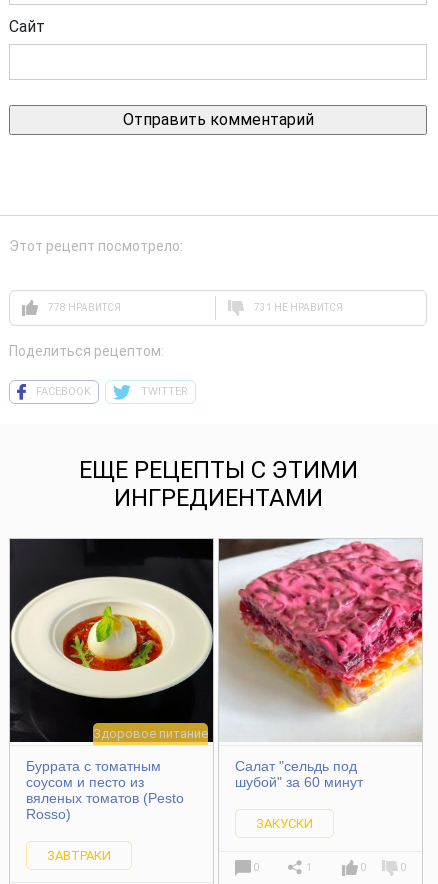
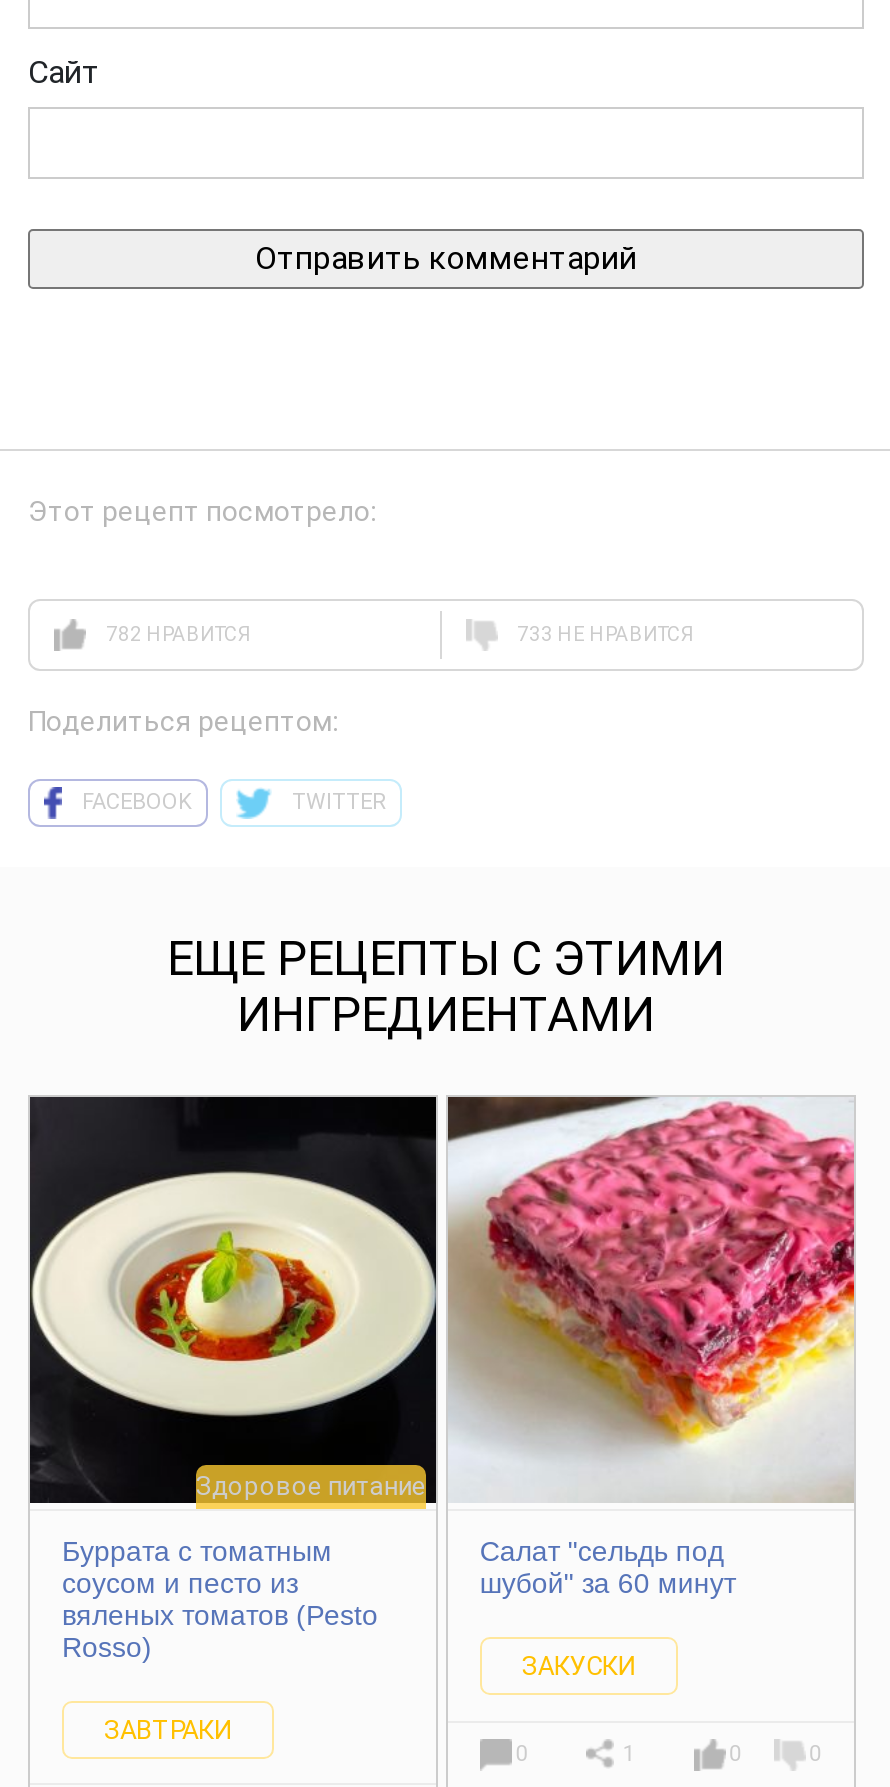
[48,302,121,313] 778 НРАВИТСЯ -> [106,623,252,645] 782 НРАВИТСЯ
[253,302,342,313] 731 НЕ НРАВИТСЯ -> [517,623,695,645] 733 НЕ НРАВИТСЯ

